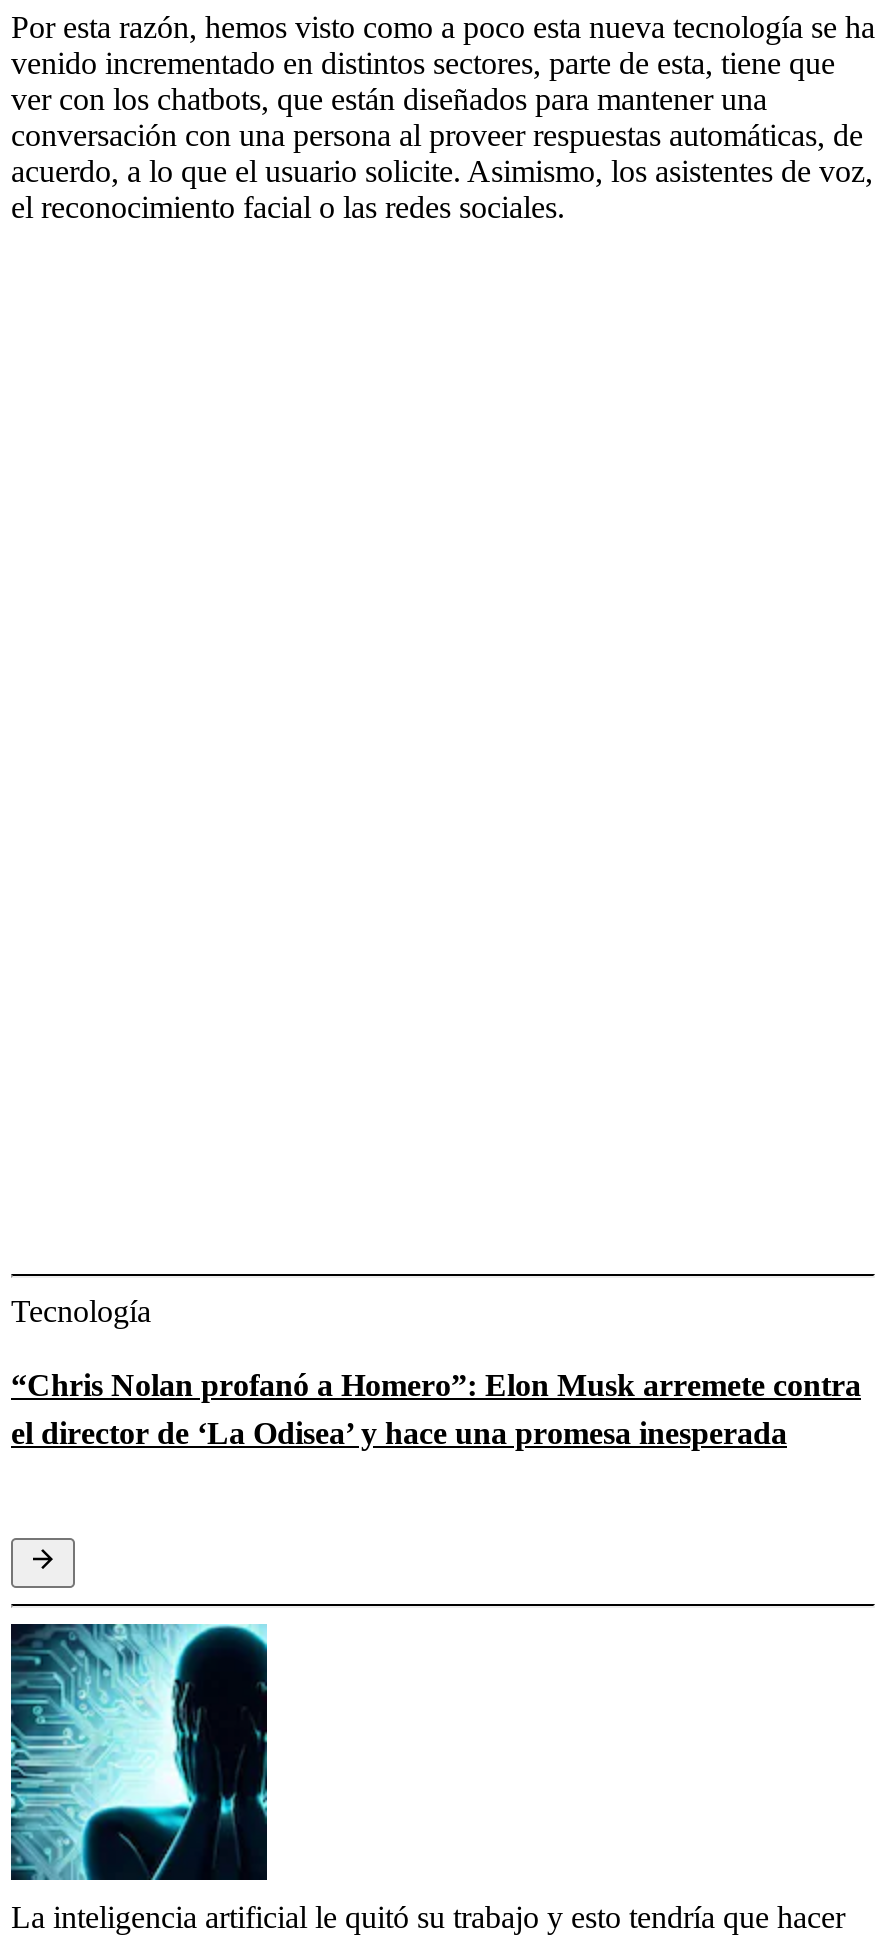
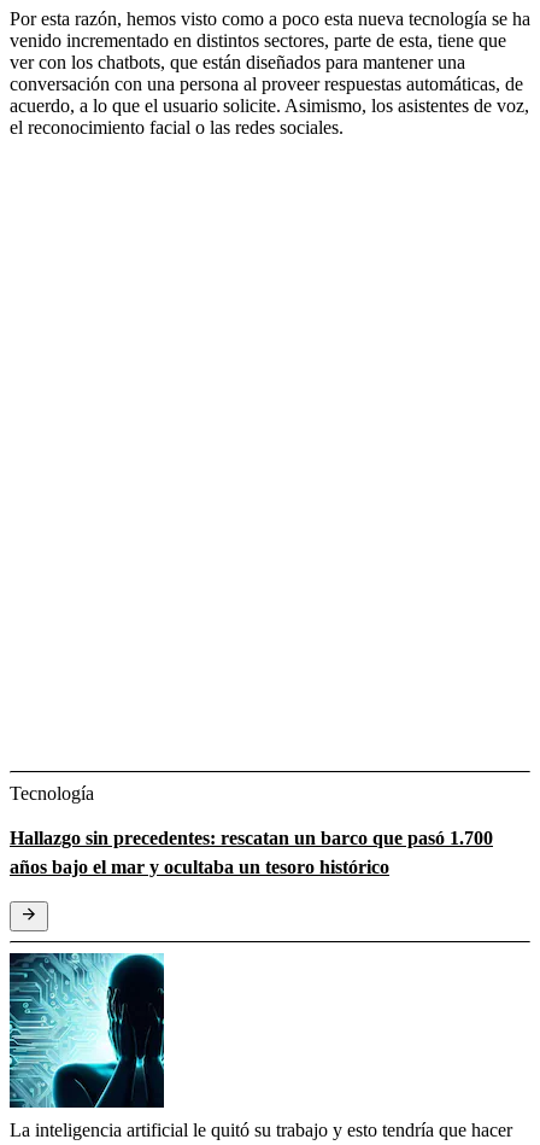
[11,1367,861,1449] “Chris Nolan profanó a Homero”: Elon Musk arremete contra | el director de ‘La Odisea’ y hace una promesa inesperada -> [10,827,493,877] Hallazgo sin precedentes: rescatan un barco que pasó 1.700 | años bajo el mar y ocultaba un tesoro histórico

